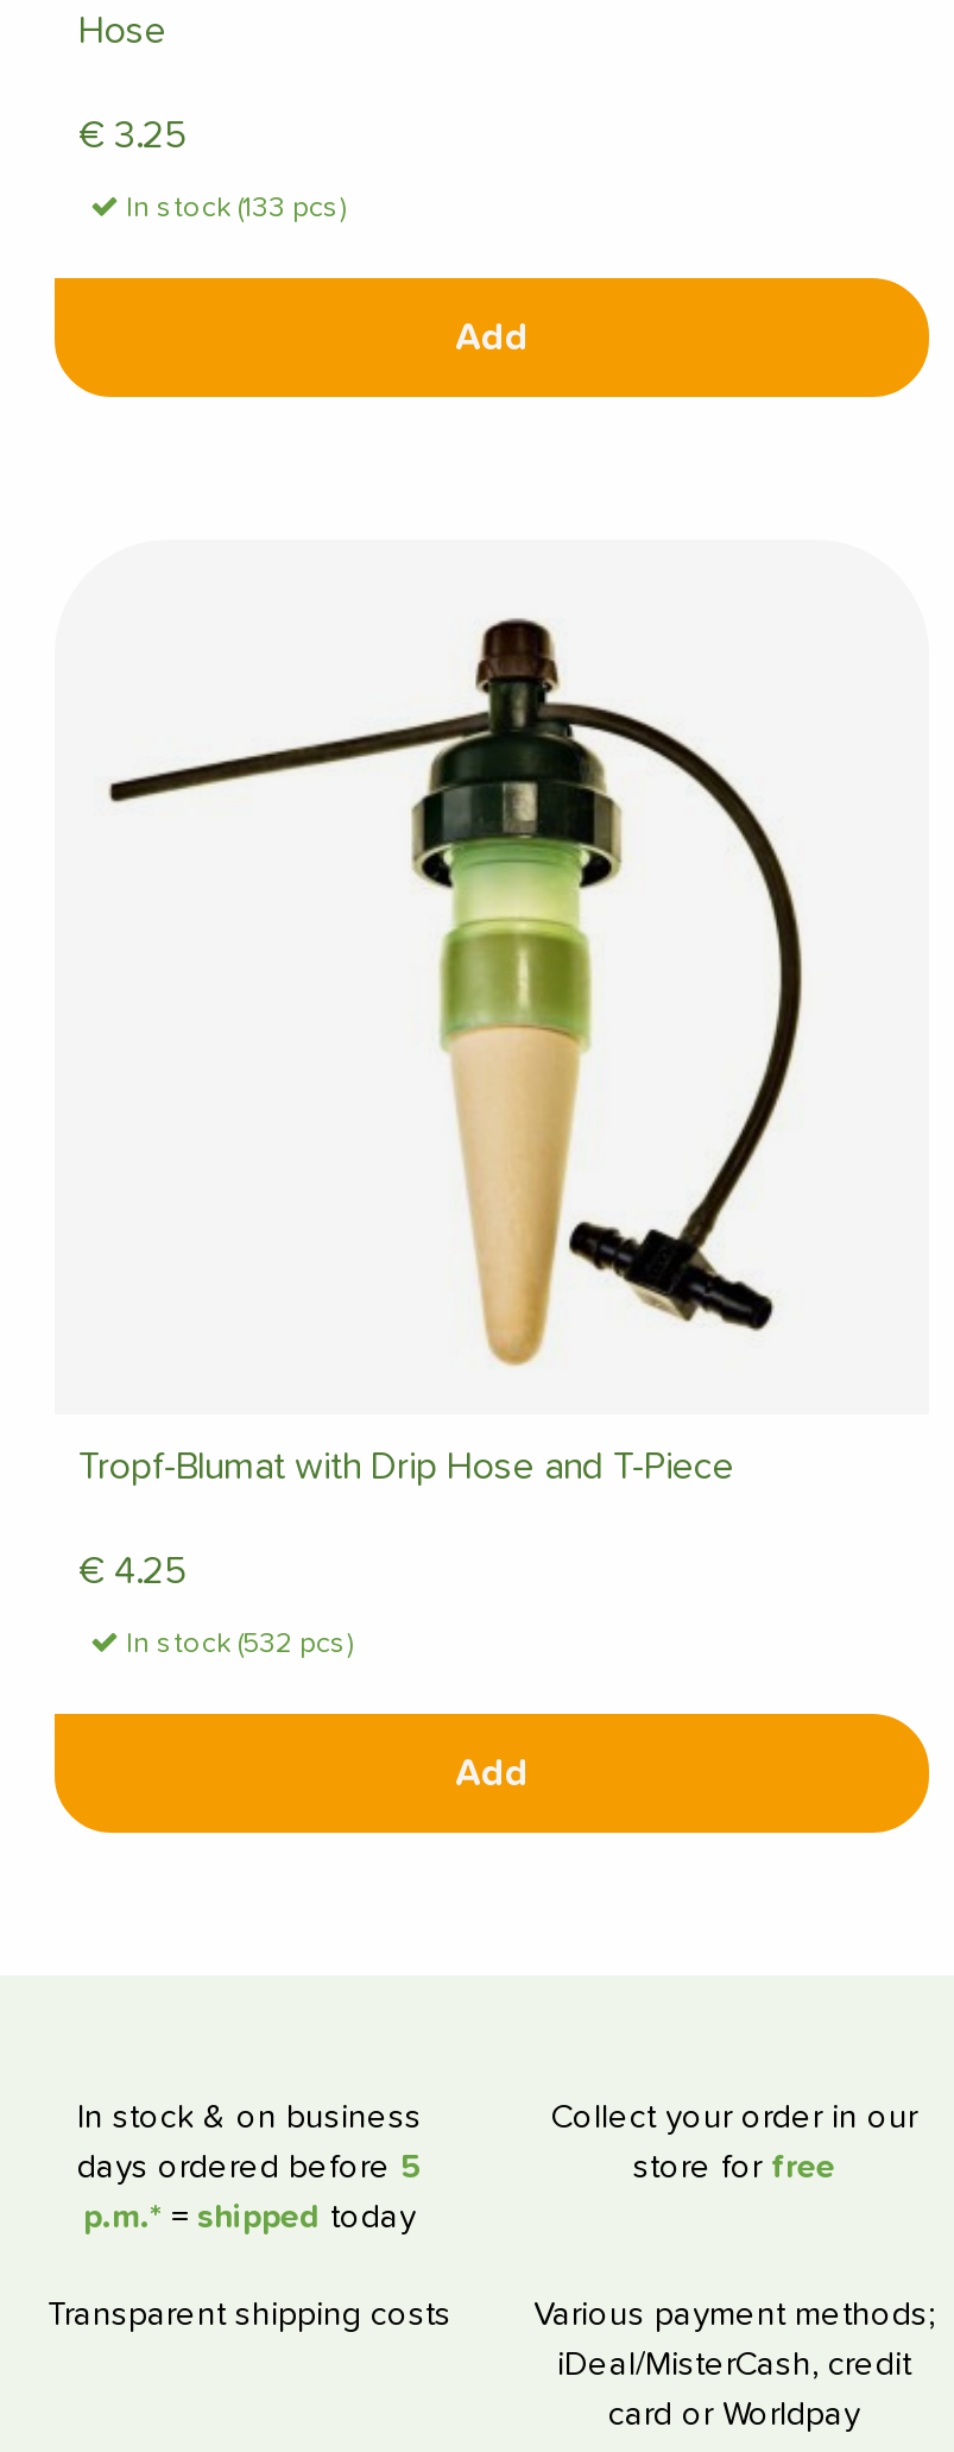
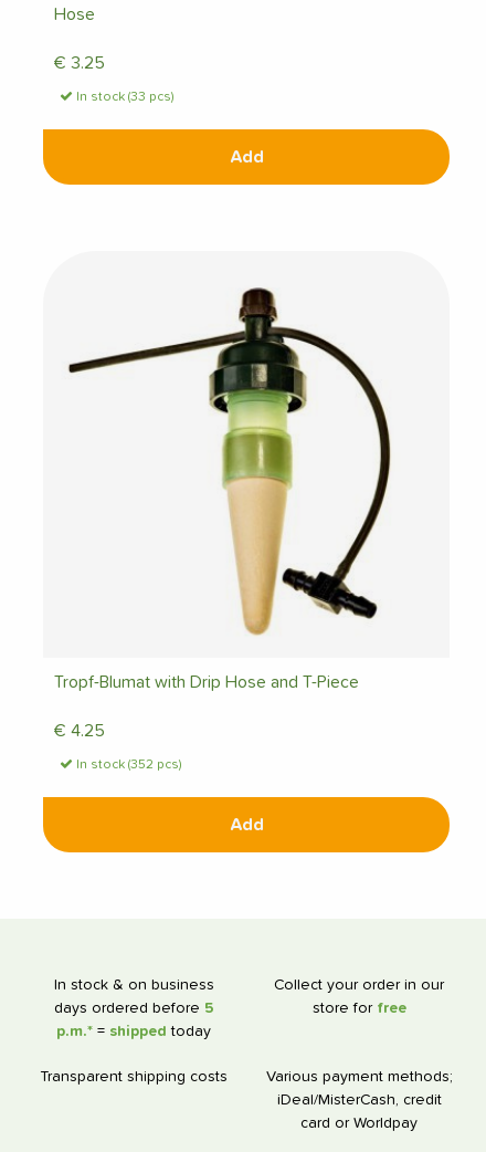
[119,195,345,223] In stock (133 pcs) -> [73,91,173,104] In stock (33 pcs)
[119,1631,352,1659] In stock (532 pcs) -> [73,758,181,772] In stock (352 pcs)

